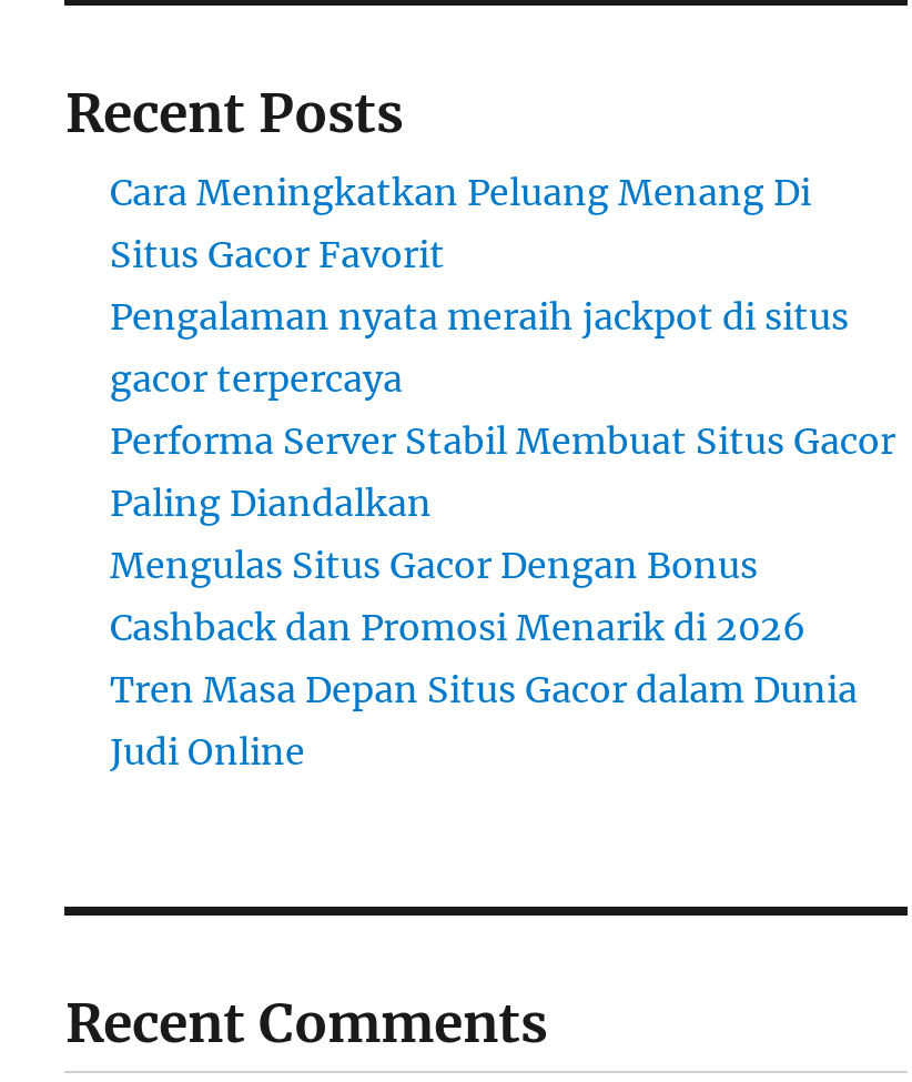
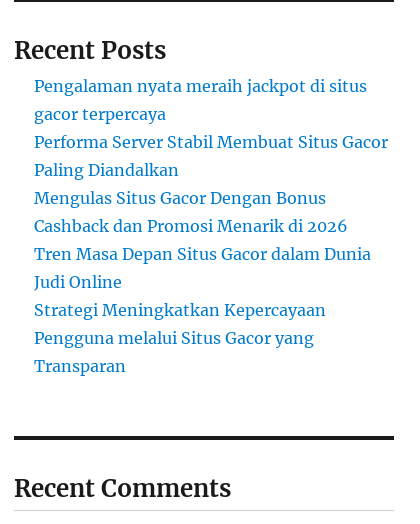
[110,170,811,277] Cara Meningkatkan Peluang Menang Di | Situs Gacor Favorit -> none
moved [110,294,895,774] -> [34,76,388,292]: Pengalaman nyata meraih jackpot di situs | gacor terpercaya | Performa Server Stabil Membuat Situs Gacor | Paling Diandalkan | Mengulas Situs Gacor Dengan Bonus | Cashback dan Promosi Menarik di 2026 | Tren Masa Depan Situs Gacor dalam Dunia | Judi Online
none -> [34,300,326,376] Strategi Meningkatkan Kepercayaan | Pengguna melalui Situs Gacor yang | Transparan

